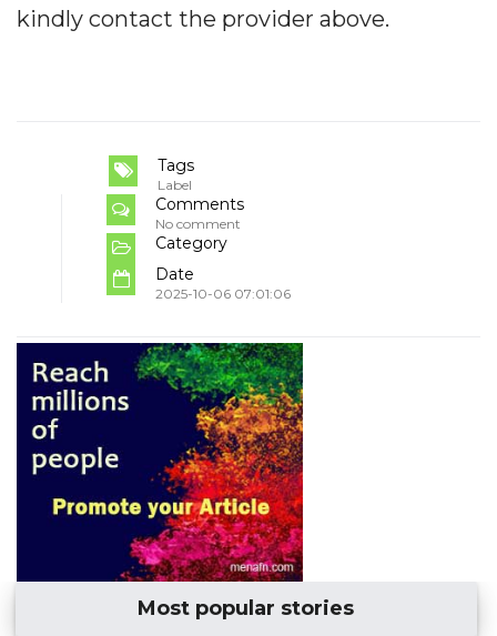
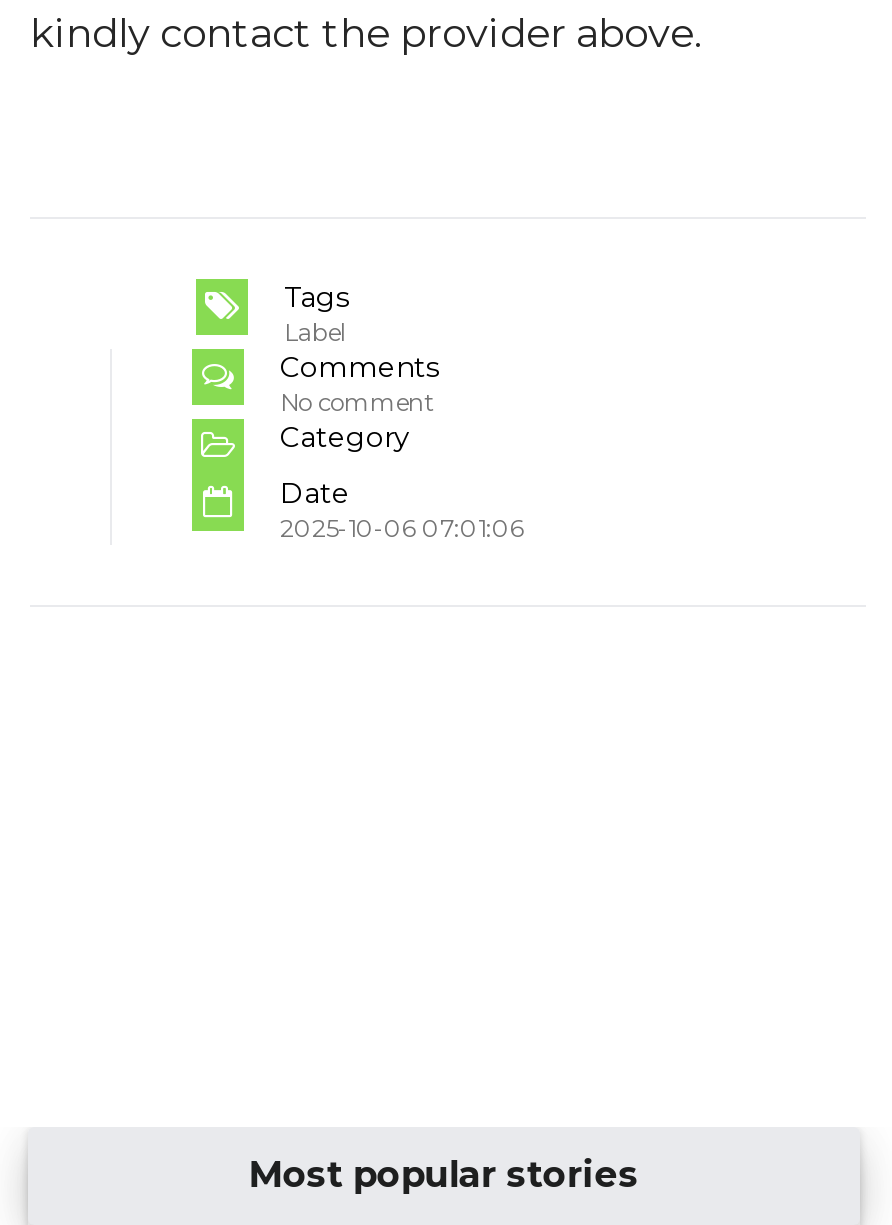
[16,342,304,583] [image] -> none

